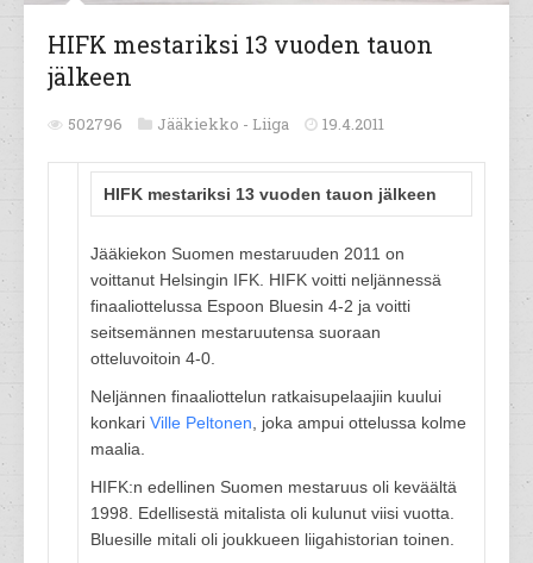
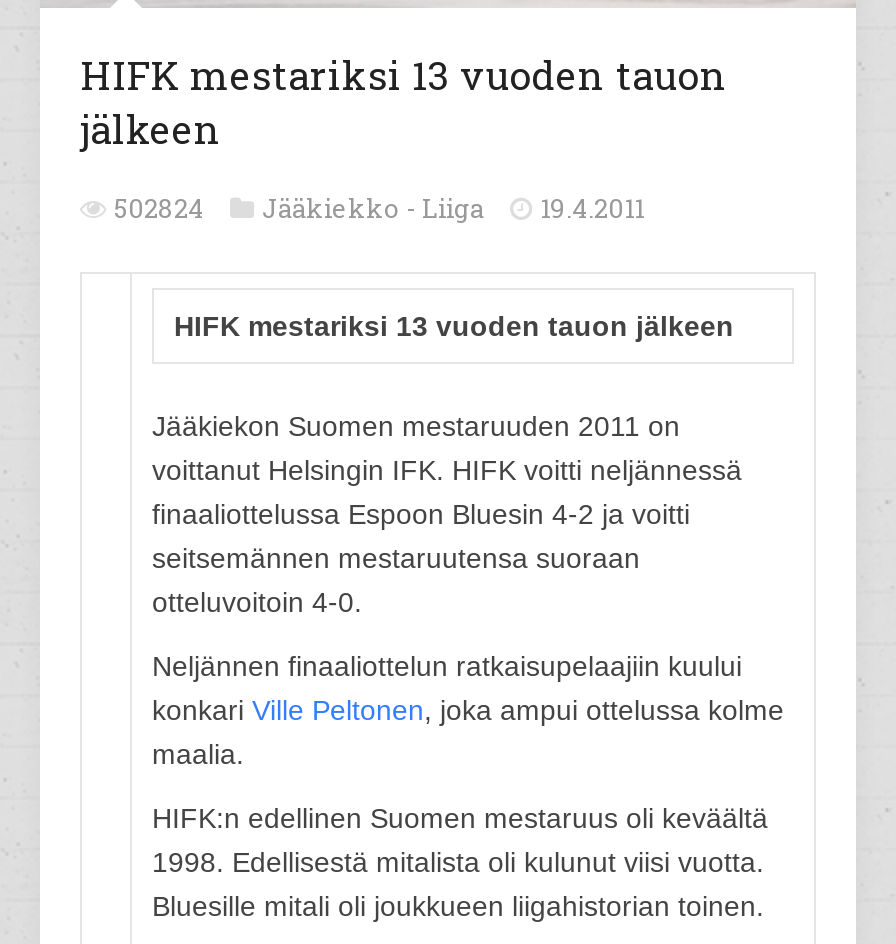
[68,113,384,135] 502796 Jääkiekko - Liiga 19.4.2011 -> [114,190,644,226] 502824 Jääkiekko - Liiga 19.4.2011

